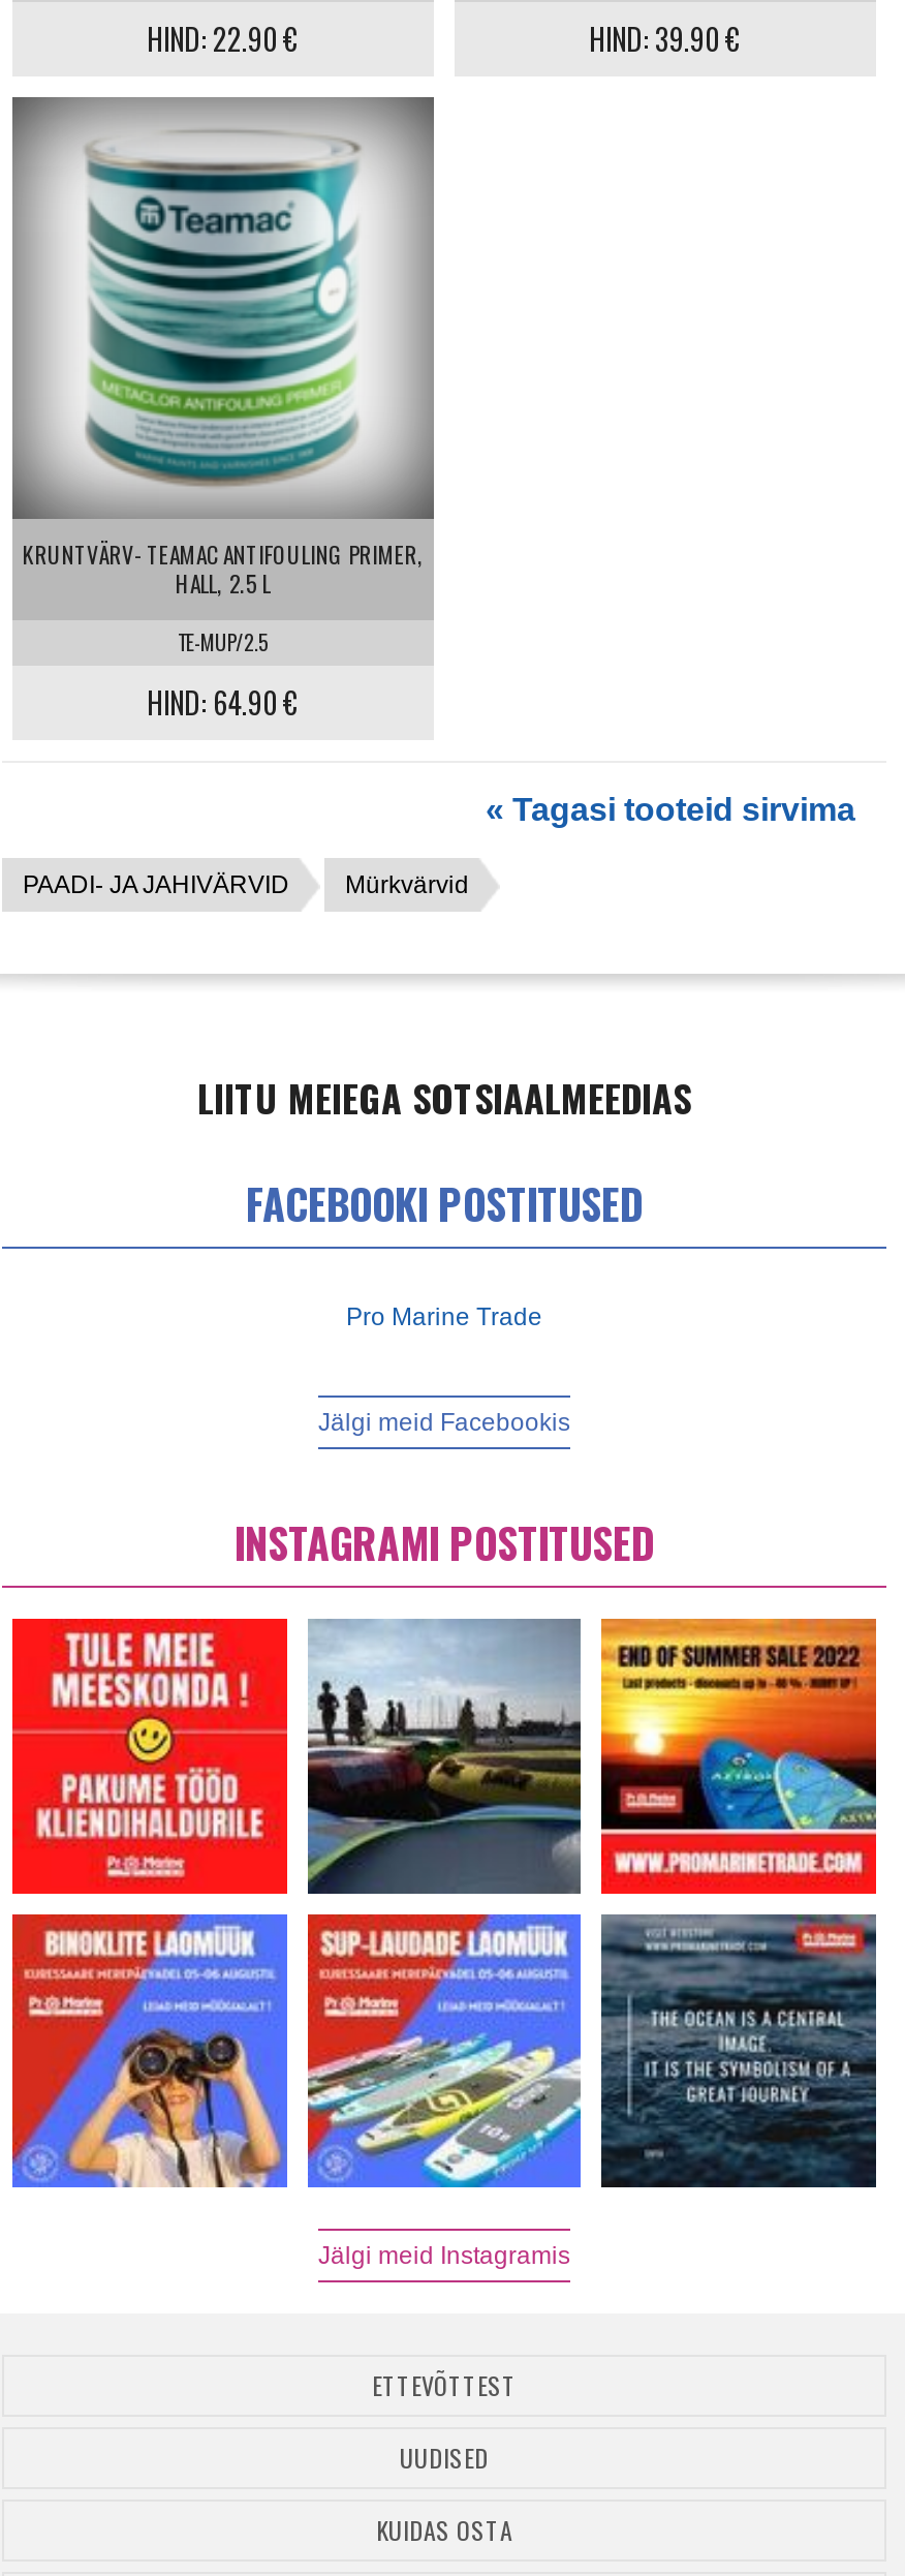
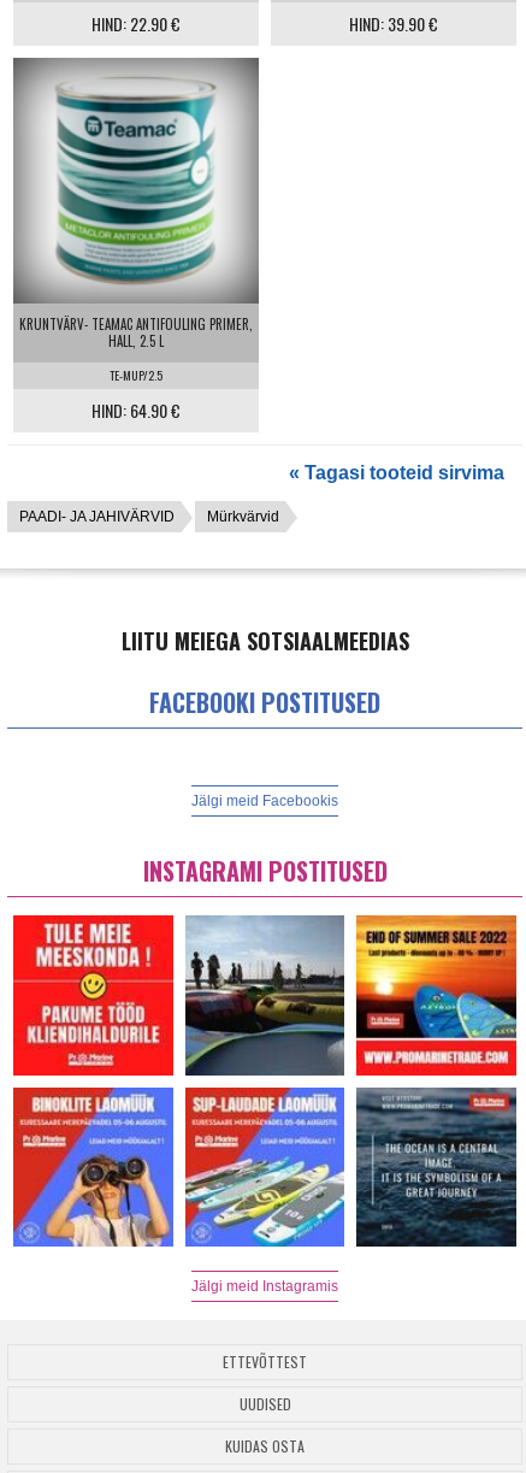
[346,1302,542,1331] Pro Marine Trade -> none

